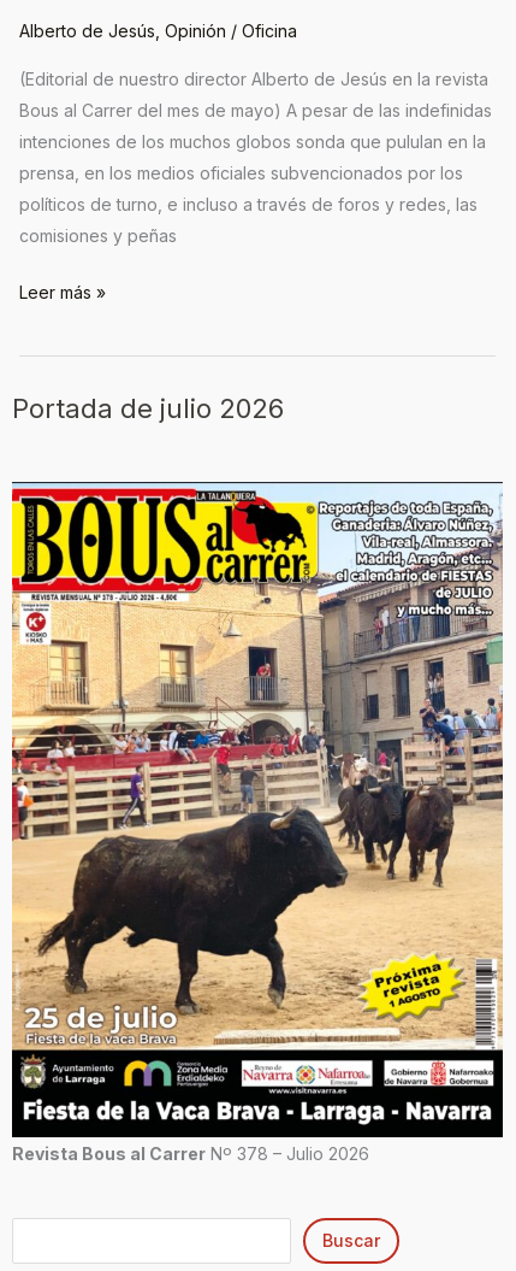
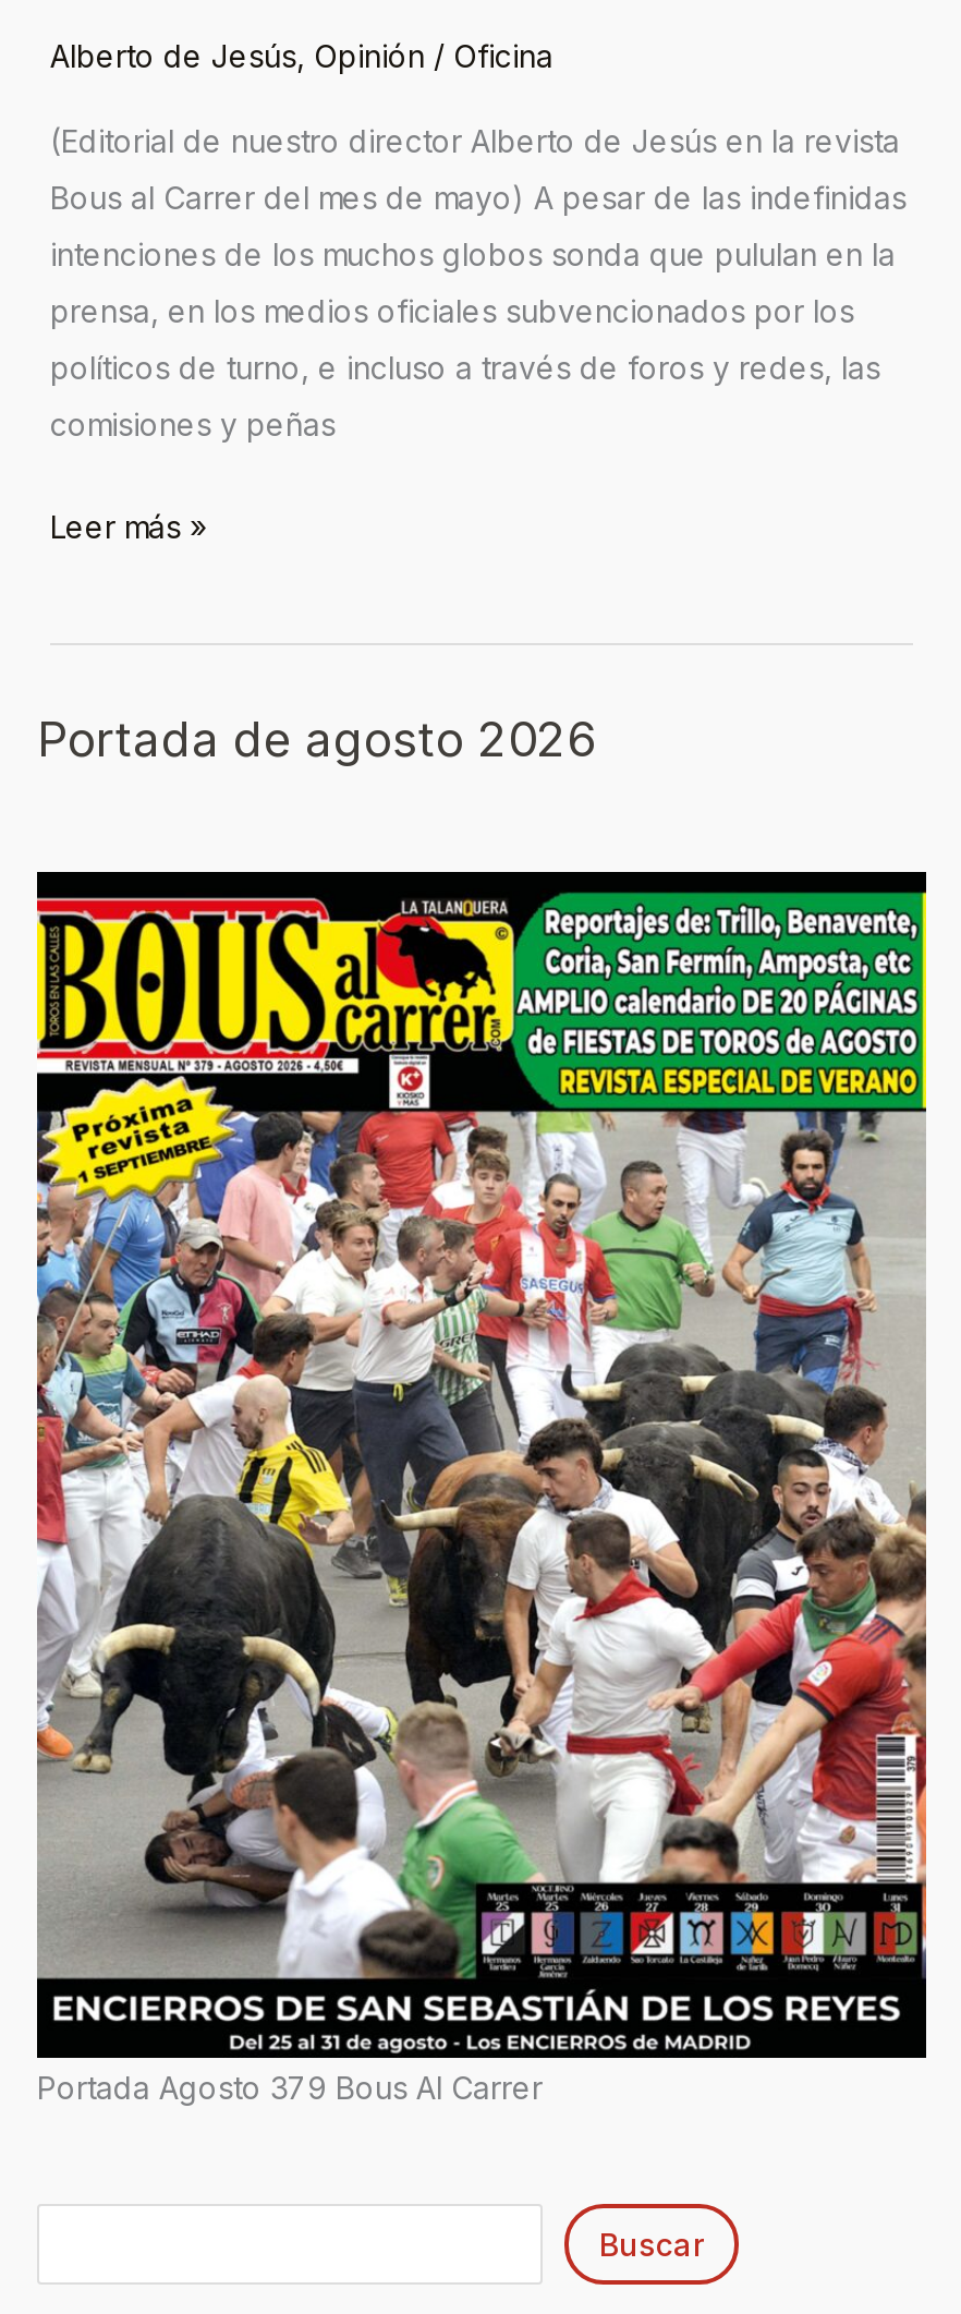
[12,393,284,424] Portada de julio 2026 -> [37,710,595,766] Portada de agosto 2026
[11,482,504,1164] [image] | Revista Bous al Carrer Nº 378 – Julio 2026 -> [35,871,928,2105] [image] | Portada Agosto 379 Bous Al Carrer

